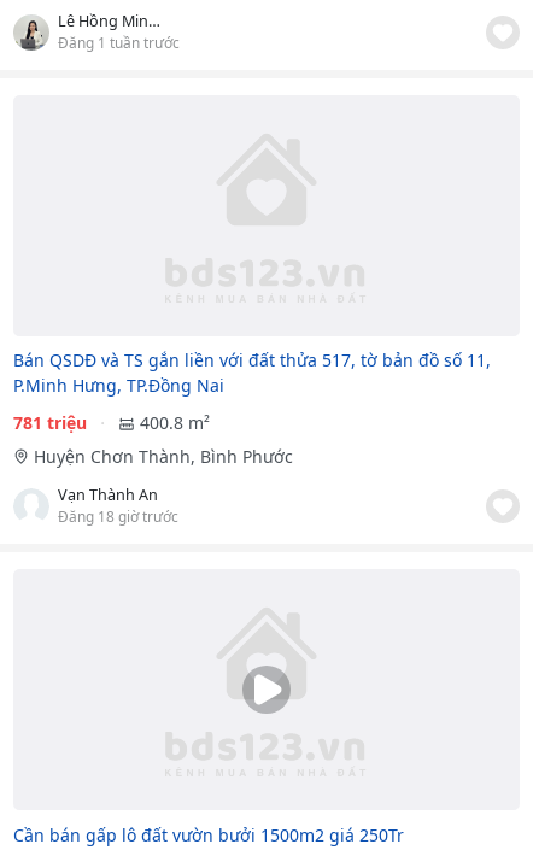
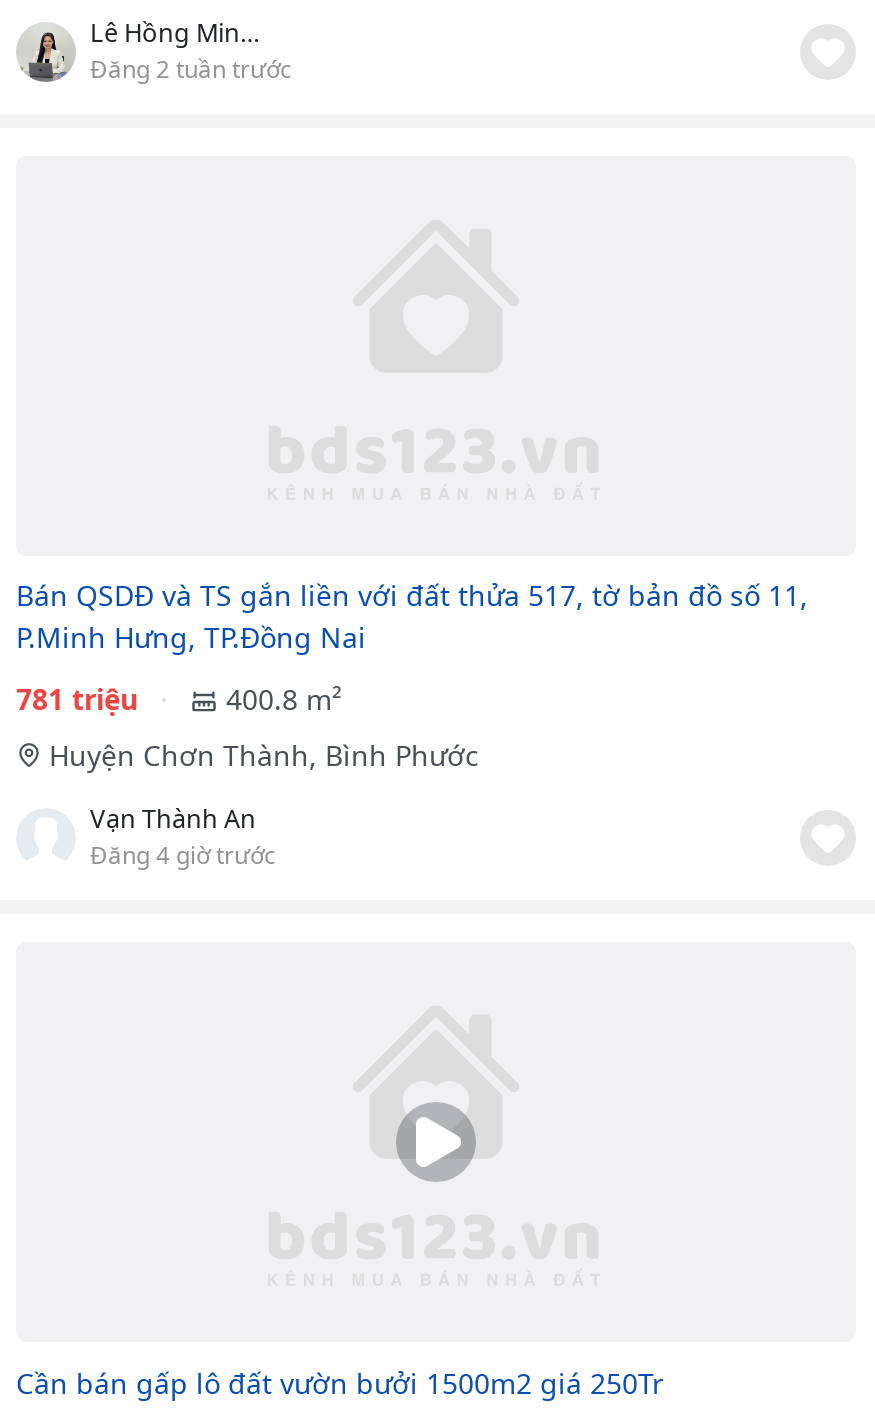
[58,32,180,51] Đăng 1 tuần trước -> [90,51,292,83] Đăng 2 tuần trước
[58,507,178,526] Đăng 18 giờ trước -> [90,838,276,870] Đăng 4 giờ trước

